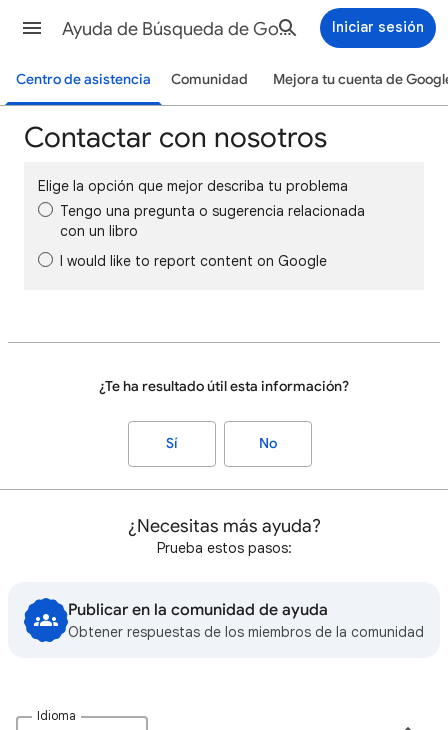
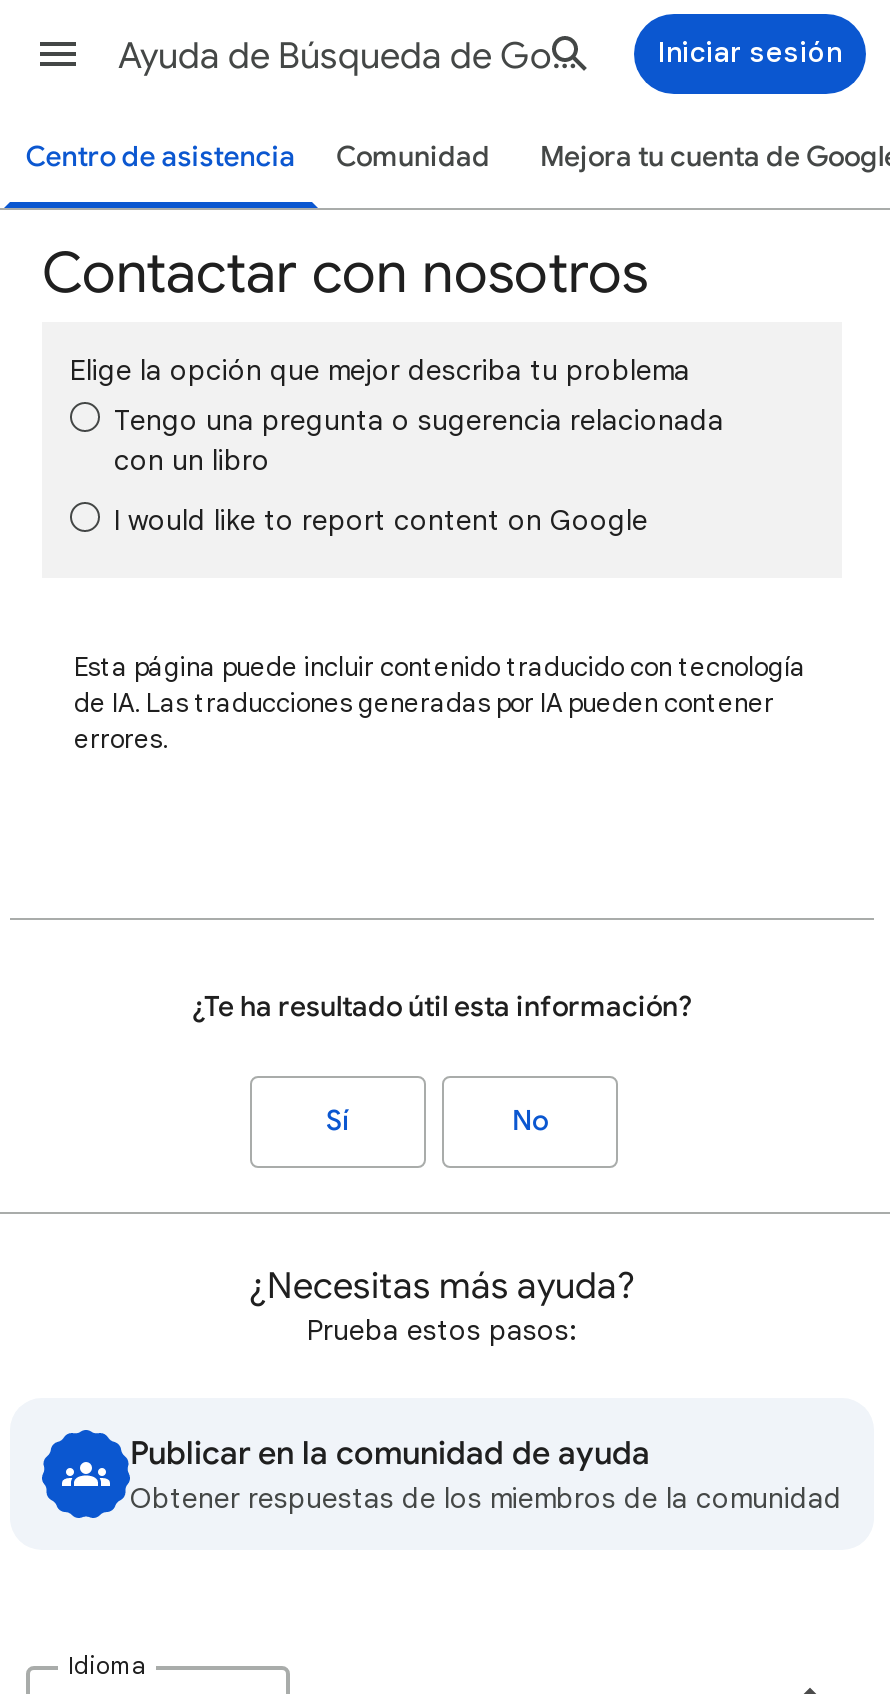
none -> [74,650,806,756] Esta página puede incluir contenido traducido con tecnología | de IA. Las traducciones generadas por IA pueden contener | errores.

